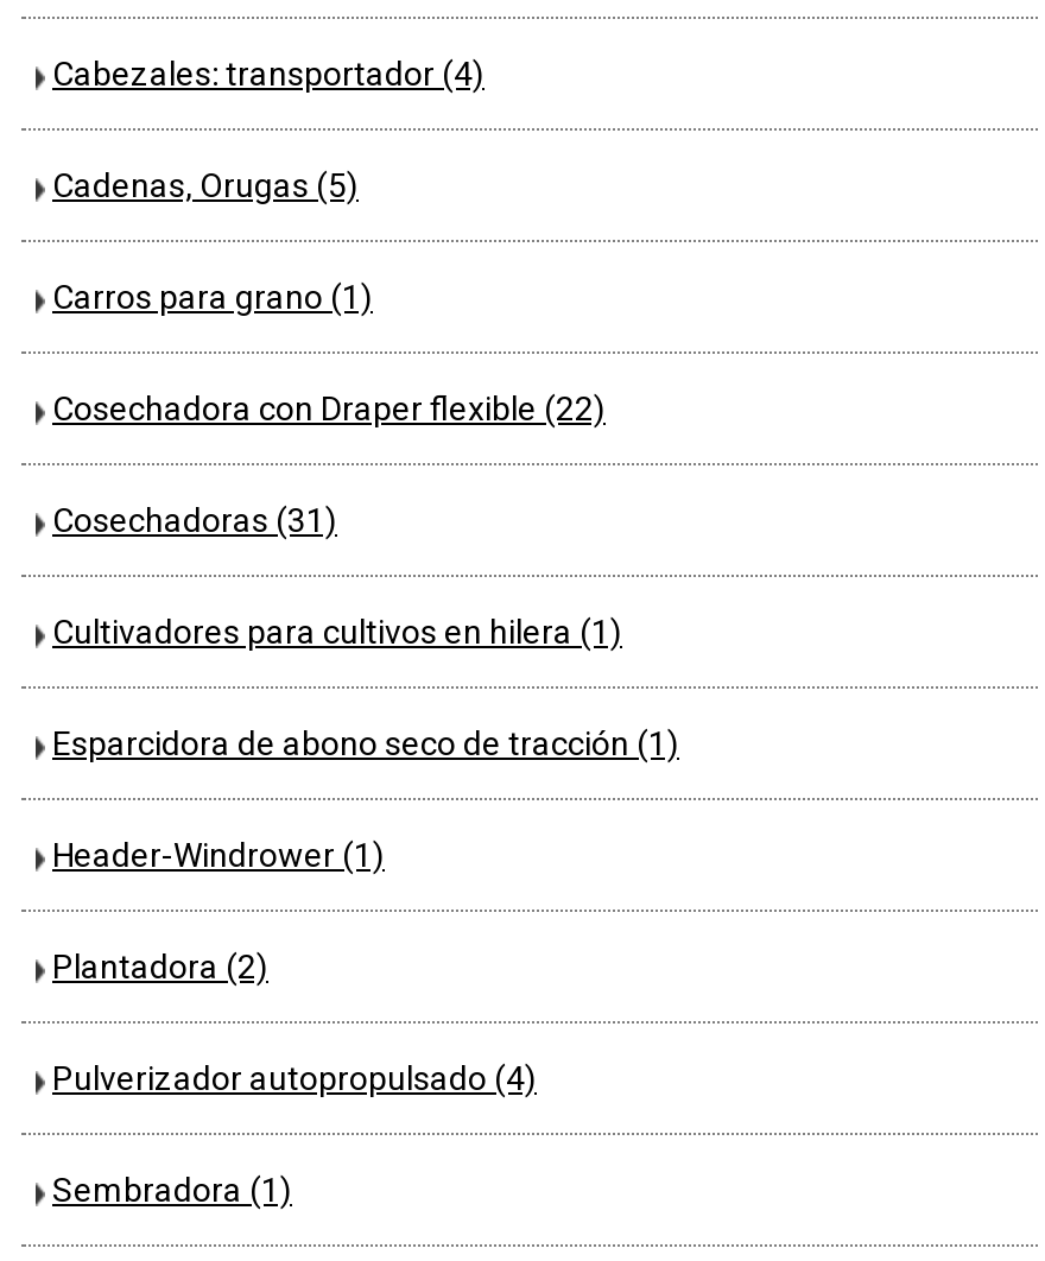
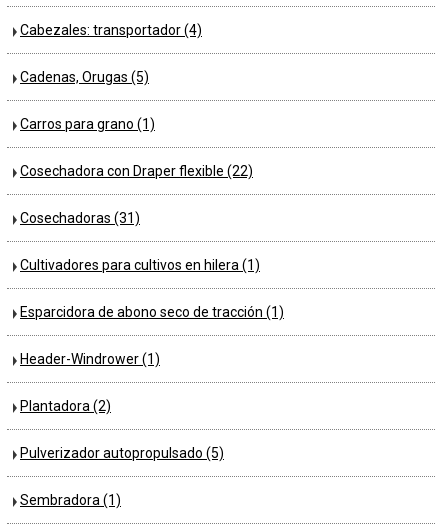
[52,1060,537,1098] Pulverizador autopropulsado (4) -> [20,445,224,461] Pulverizador autopropulsado (5)

